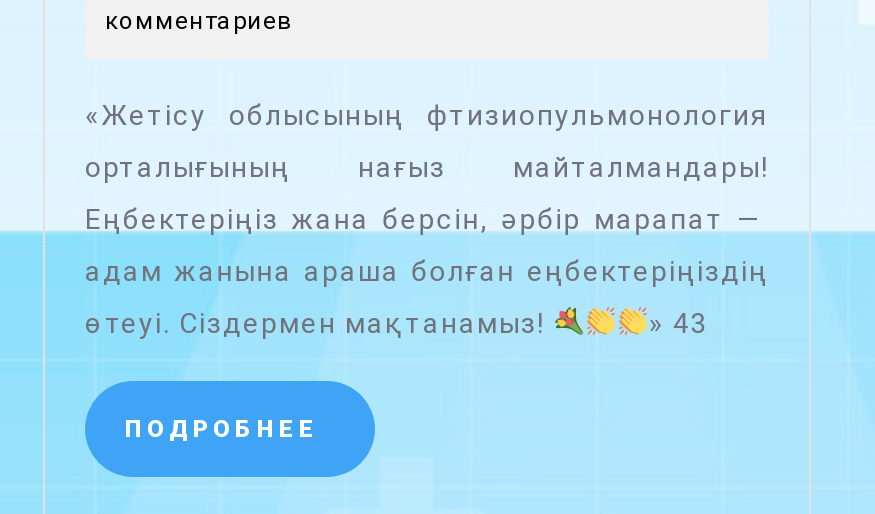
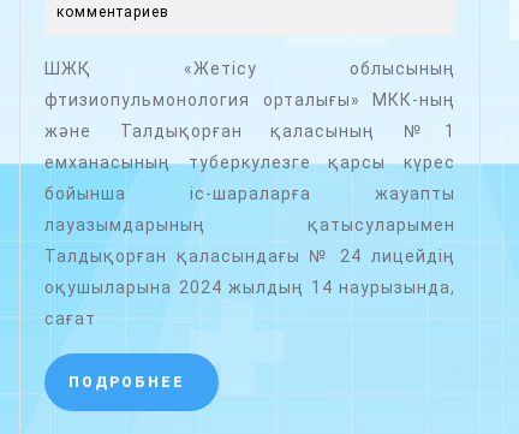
[85,98,769,338] «Жетісу облысының фтизиопульмонология | орталығының нағыз майталмандары! | Еңбектеріңіз жана берсін, әрбір марапат — | адам жанына араша болған еңбектеріңіздің | өтеуі. Сіздермен мақтанамыз! | » 43 -> [44,59,455,328] ШЖҚ «Жетісу облысының | фтизиопульмонология орталығы» МКК-ның | және Талдықорған қаласының №1 | емханасының туберкулезге қарсы күрес | бойынша іс-шараларға жауапты | лауазымдарының қатысуларымен | Талдықорған қаласындағы № 24 лицейдің | оқушыларына 2024 жылдың 14 наурызында, | сағат

